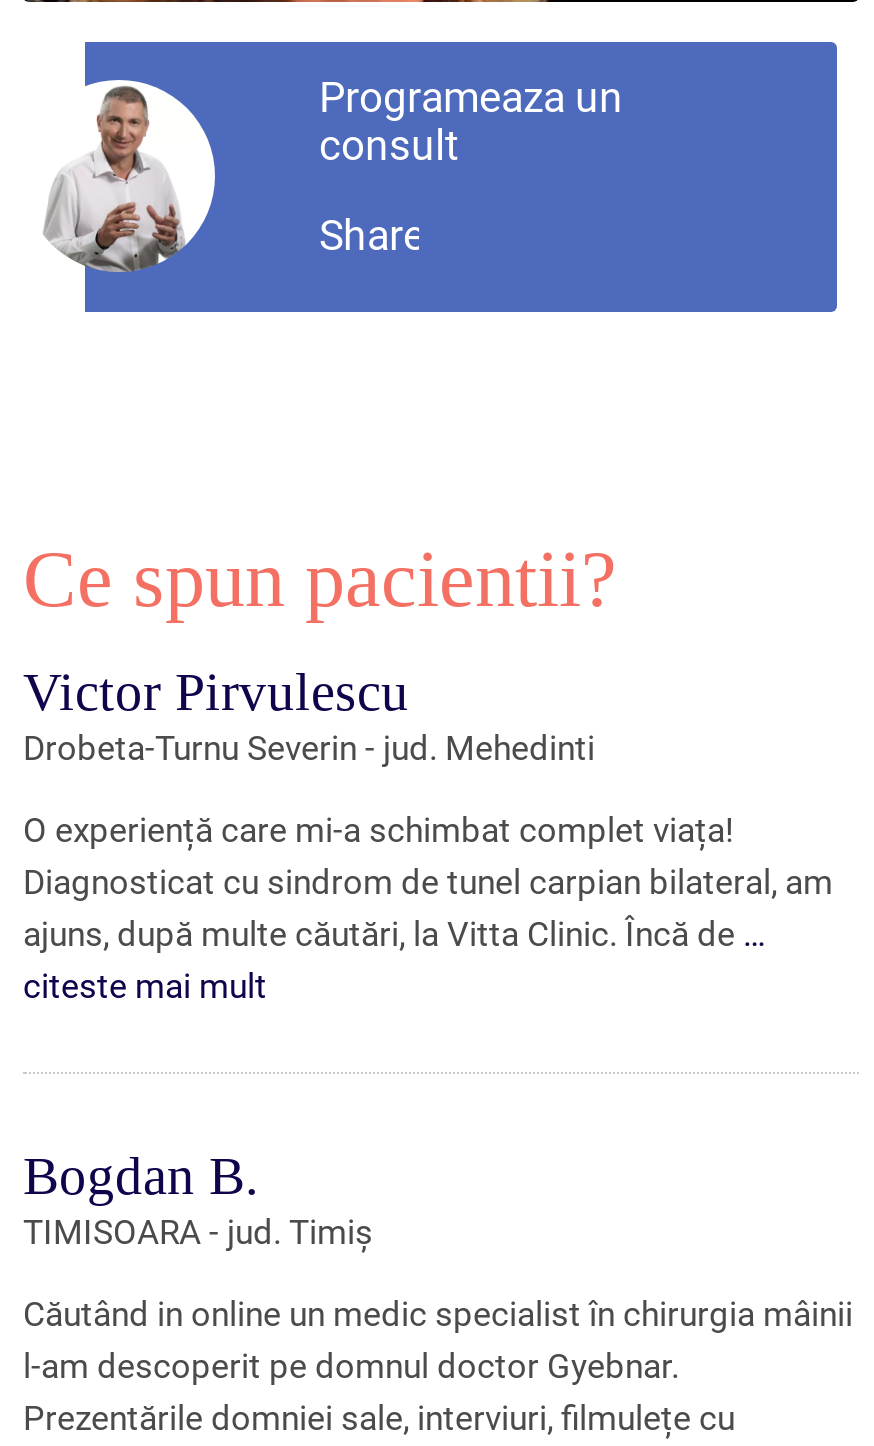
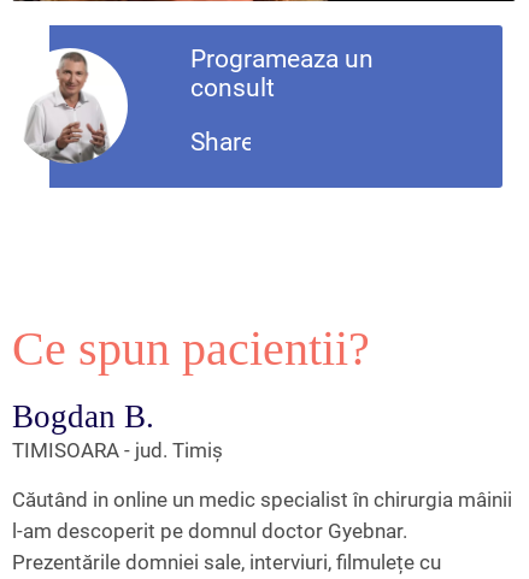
[23,662,833,1006] Victor Pirvulescu | Drobeta-Turnu Severin - jud. Mehedinti | O experiență care mi-a schimbat complet viața! | Diagnosticat cu sindrom de tunel carpian bilateral, am | ajuns, după multe căutări, la Vitta Clinic. Încă de … | citeste mai mult -> none

